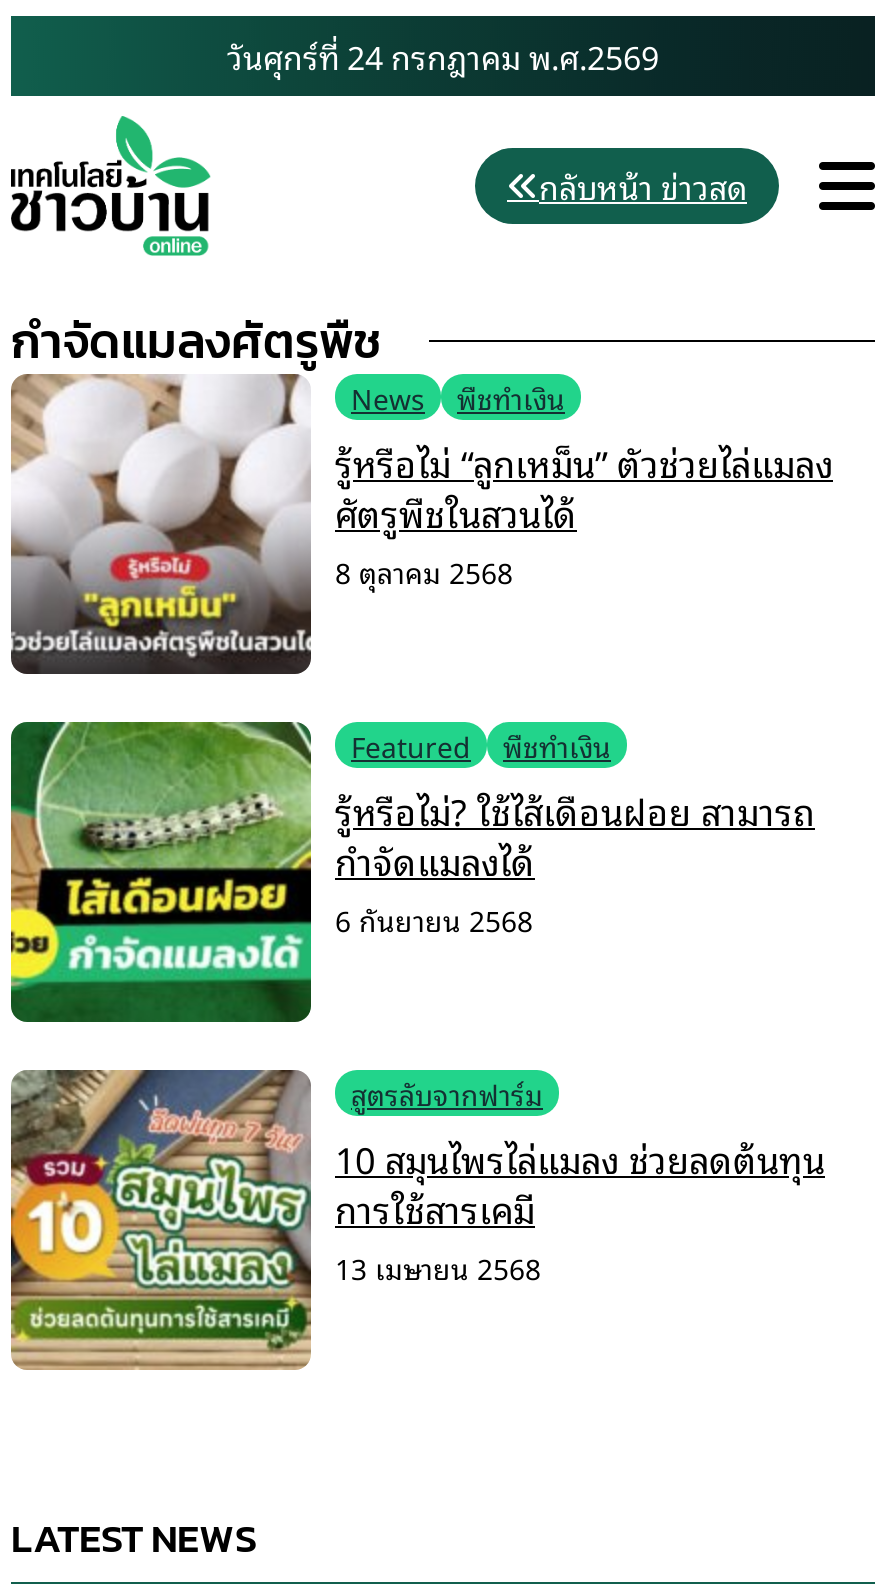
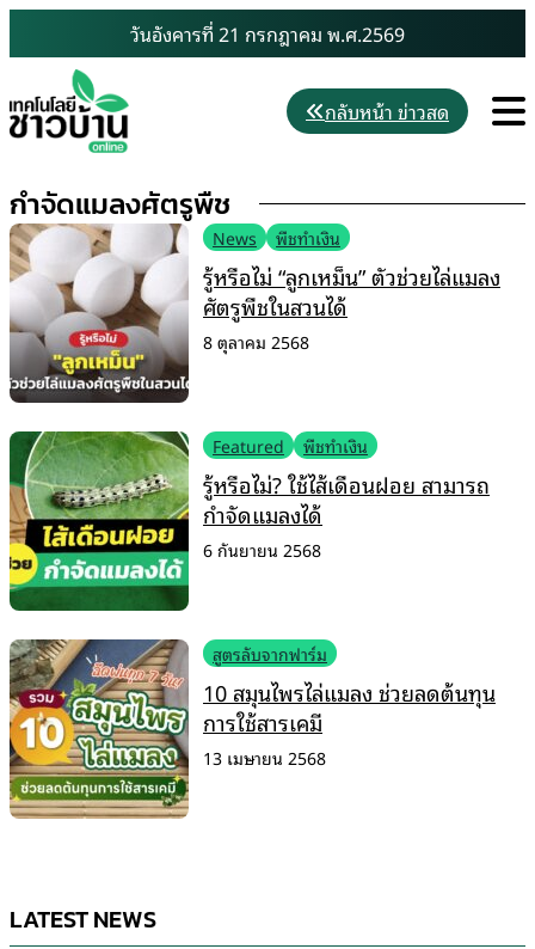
[227,30,659,82] วันศุกร์ที่ 24 กรกฎาคม พ.ศ.2569 -> [130,18,405,49] วันอังคารที่ 21 กรกฎาคม พ.ศ.2569

